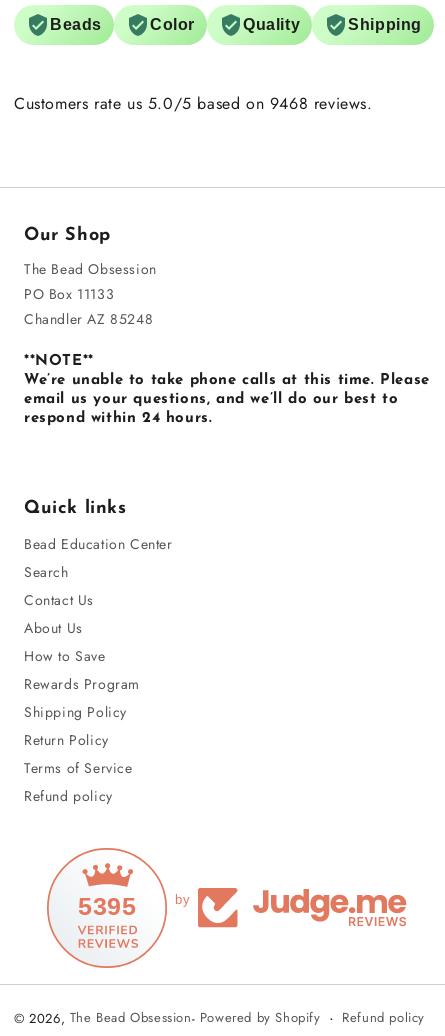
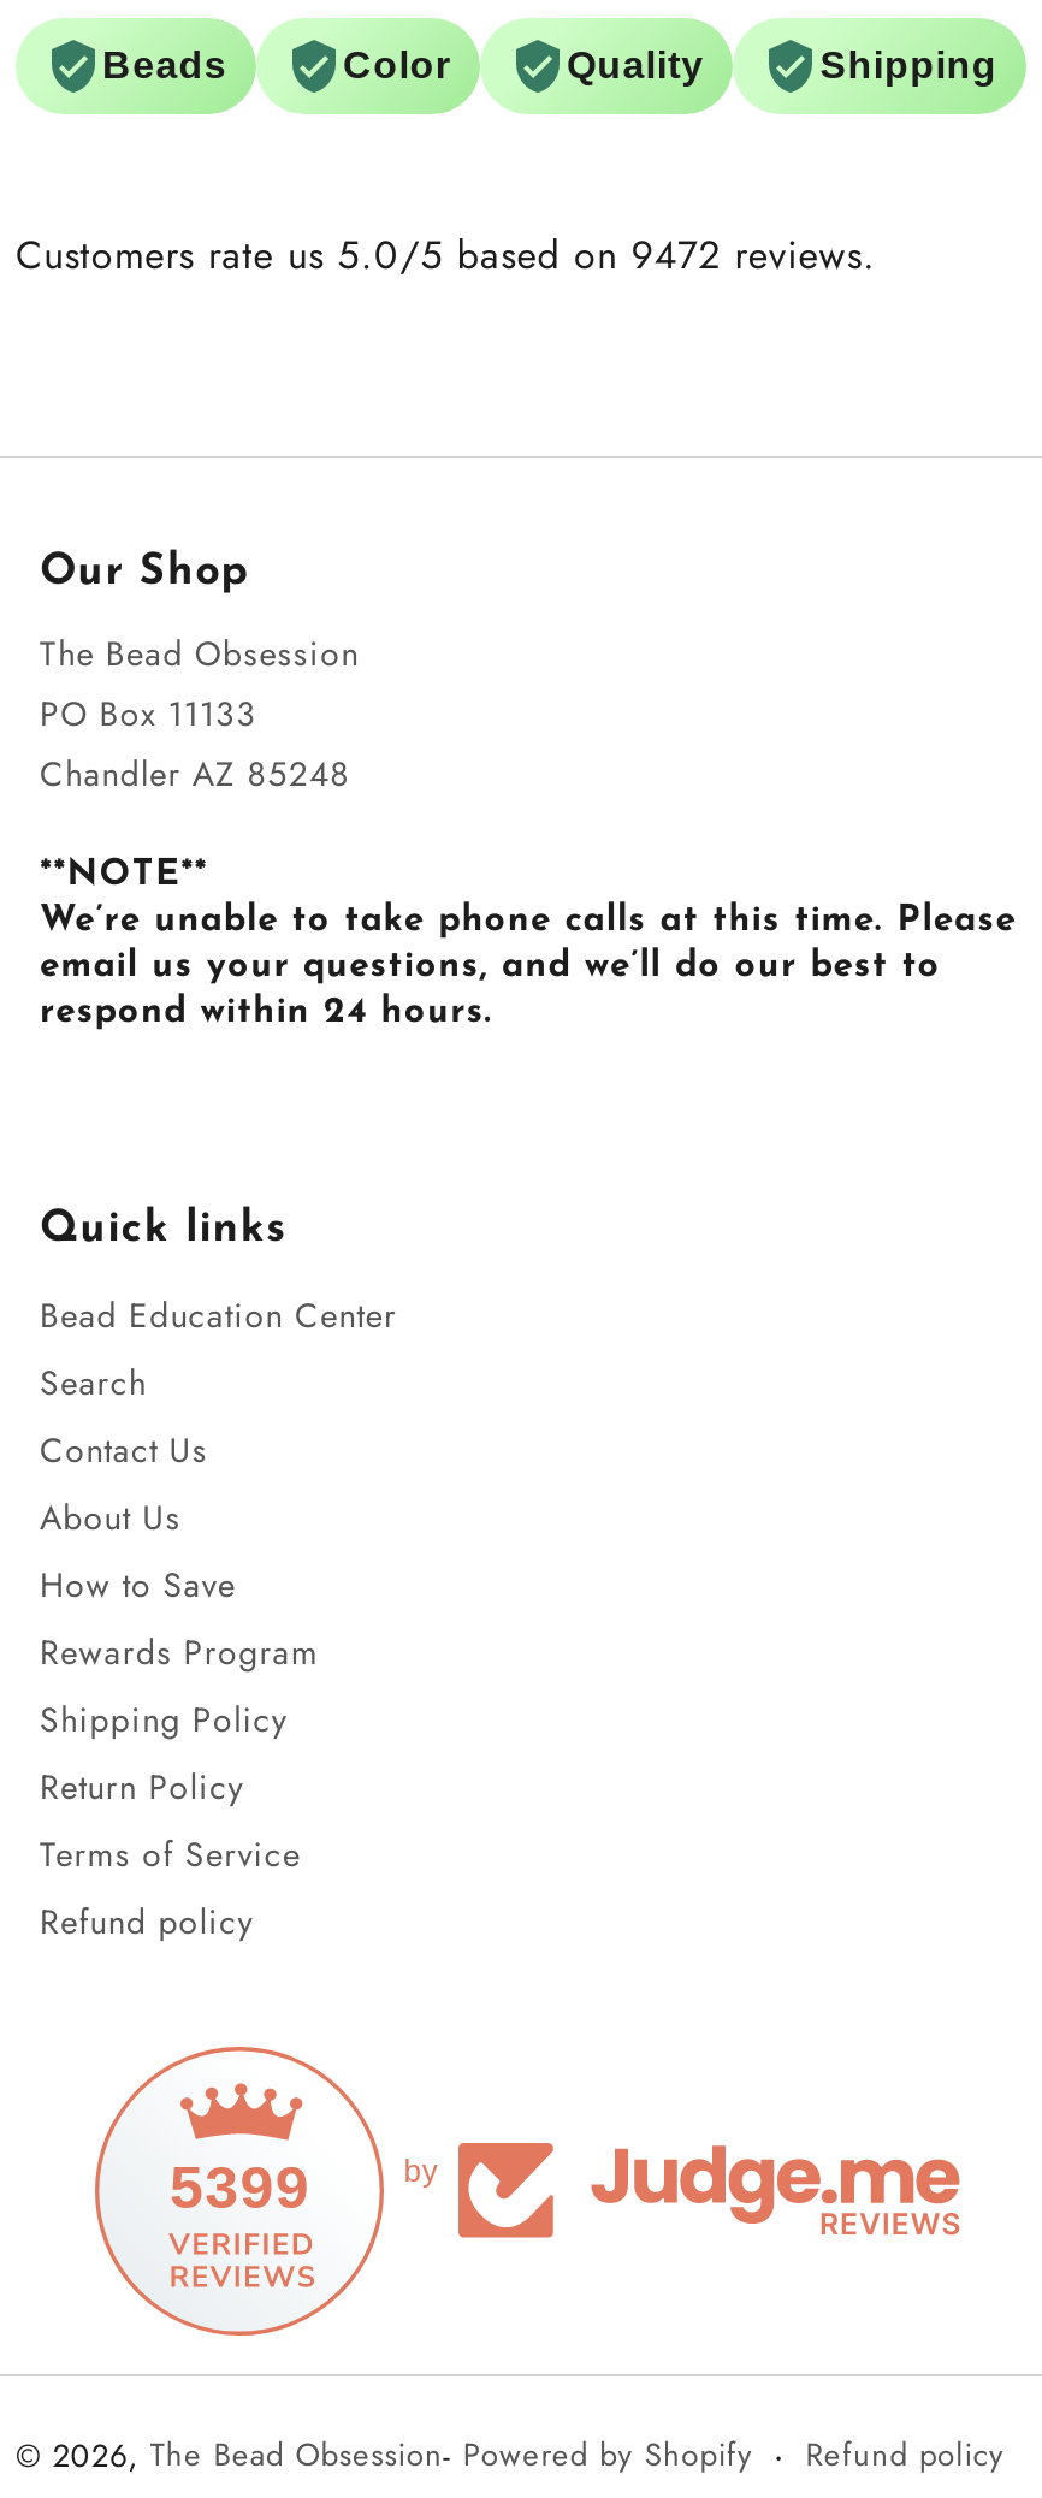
[14,92,373,115] Customers rate us 5.0/5 based on 9468 reviews. -> [16,228,876,283] Customers rate us 5.0/5 based on 9472 reviews.
[78,892,136,920] 5395 -> [170,2153,310,2220] 5399

